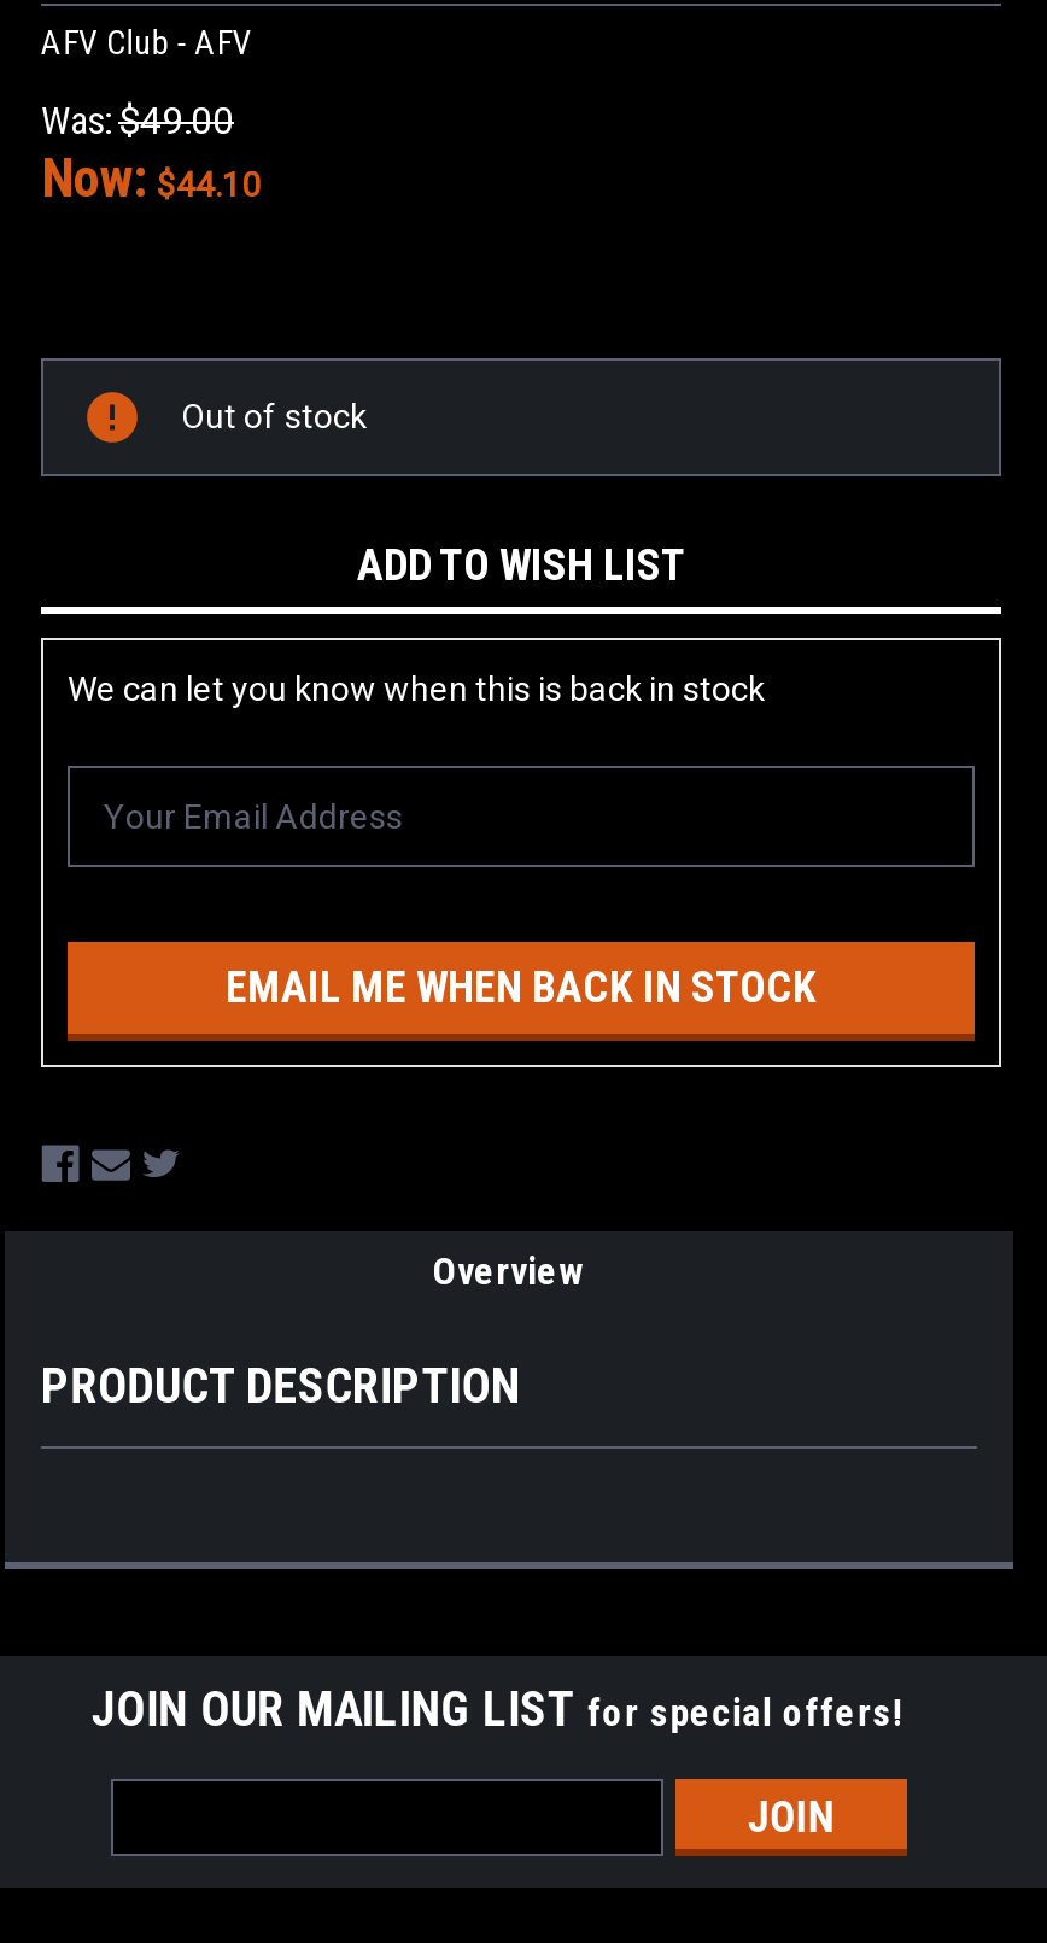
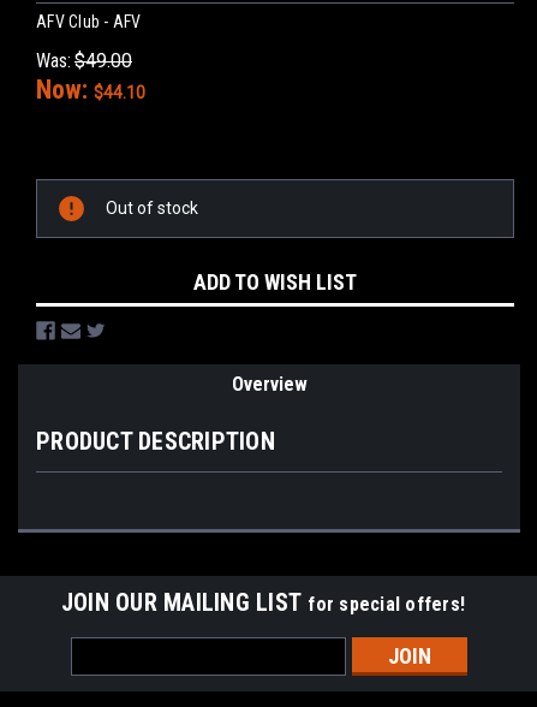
[39,636,1004,1058] [image] | We can let you know when this is back in stock -> none
[226,961,817,1012] EMAIL ME WHEN BACK IN STOCK -> none

